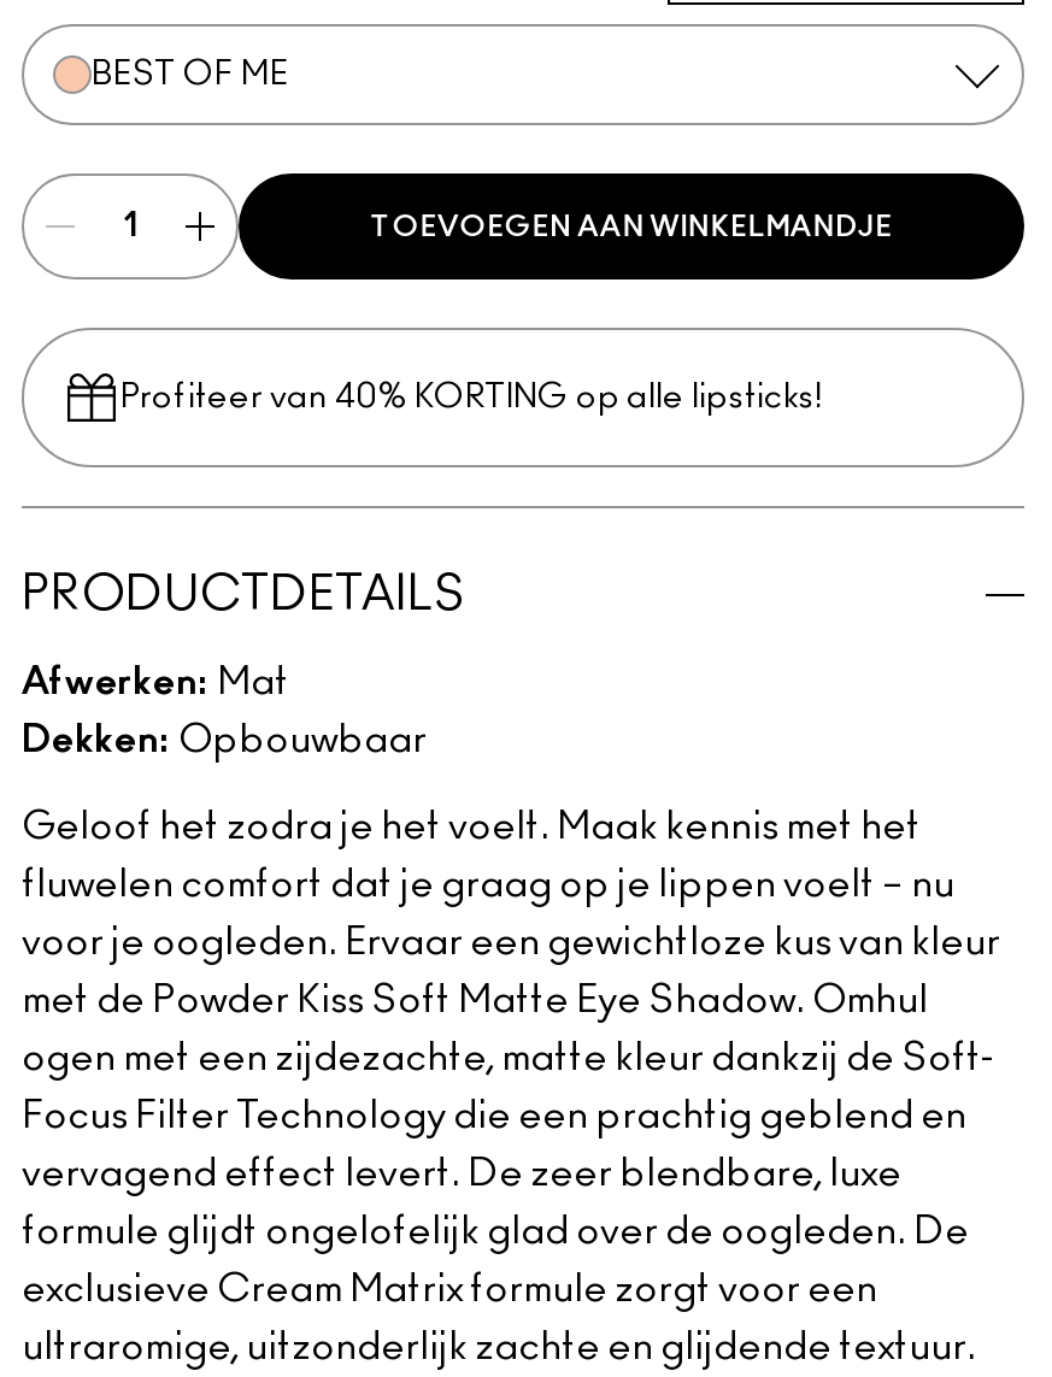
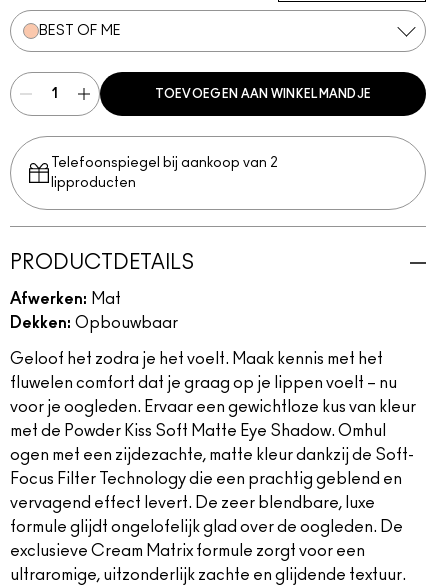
[121,381,822,414] Profiteer van 40% KORTING op alle lipsticks! -> [51,156,278,190] Telefoonspiegel bij aankoop van 2 | lipproducten

